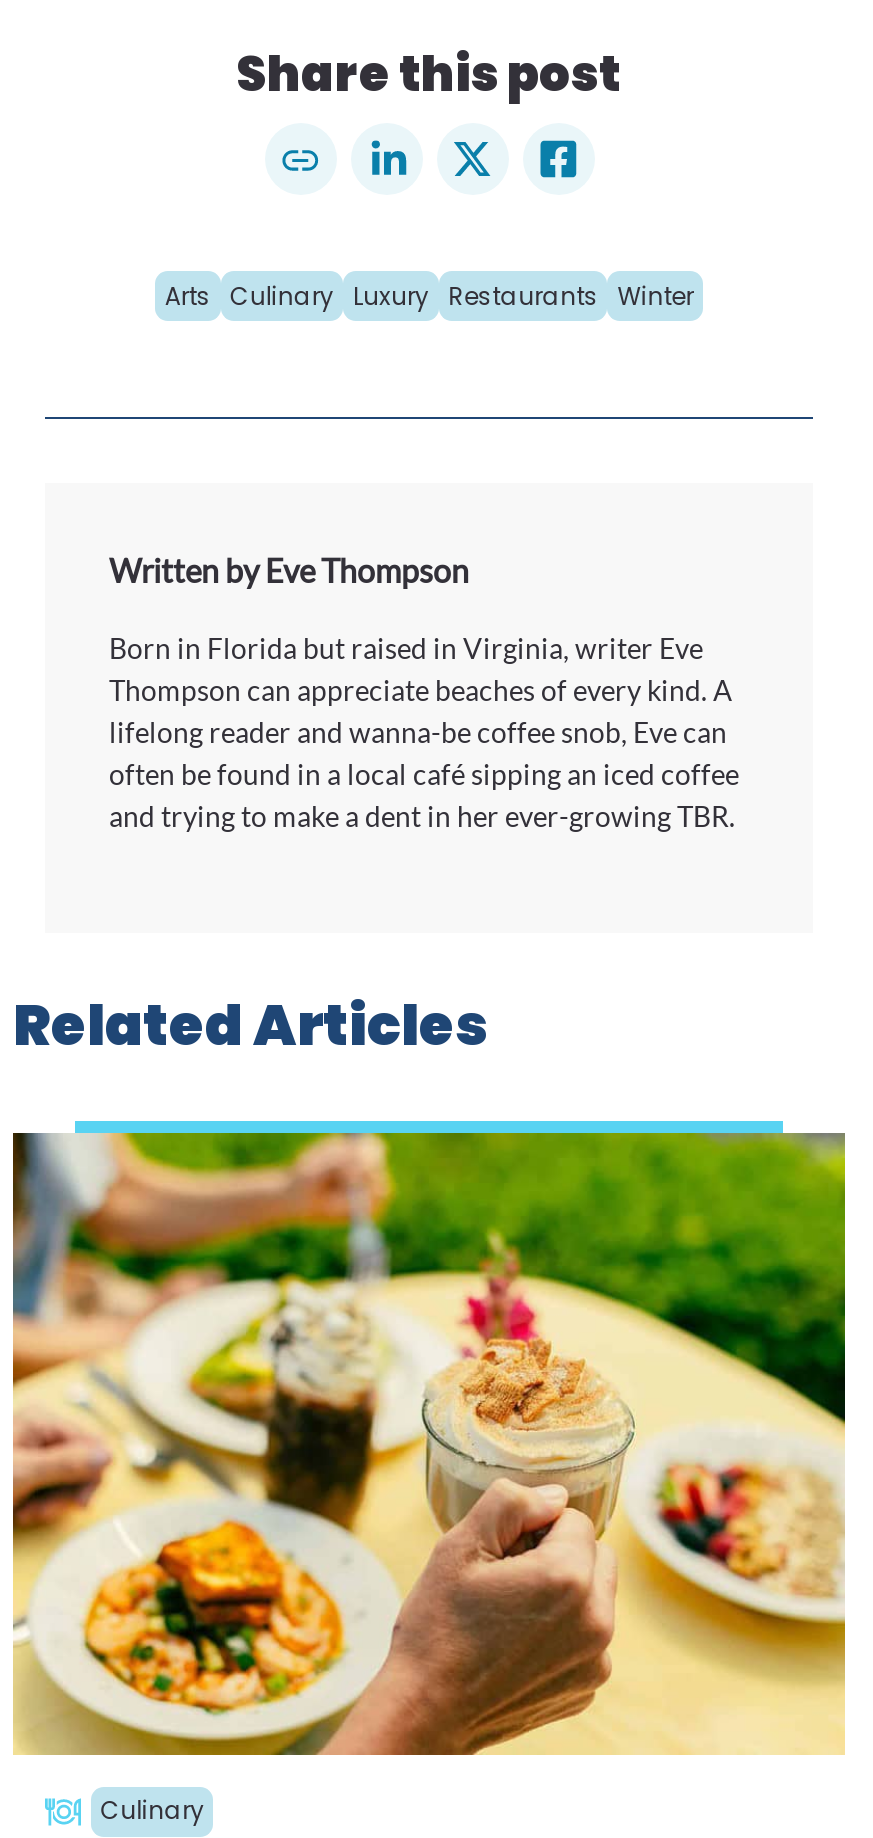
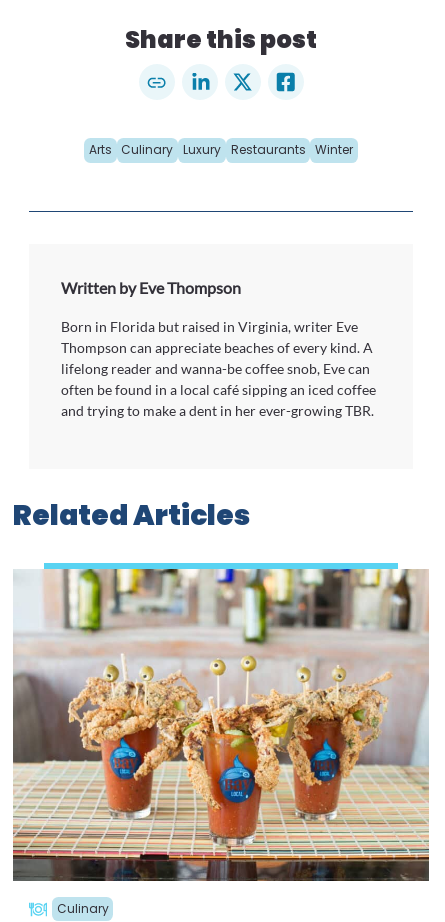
[11,1131,847,1759] [image] -> [12,568,430,882] [image]

